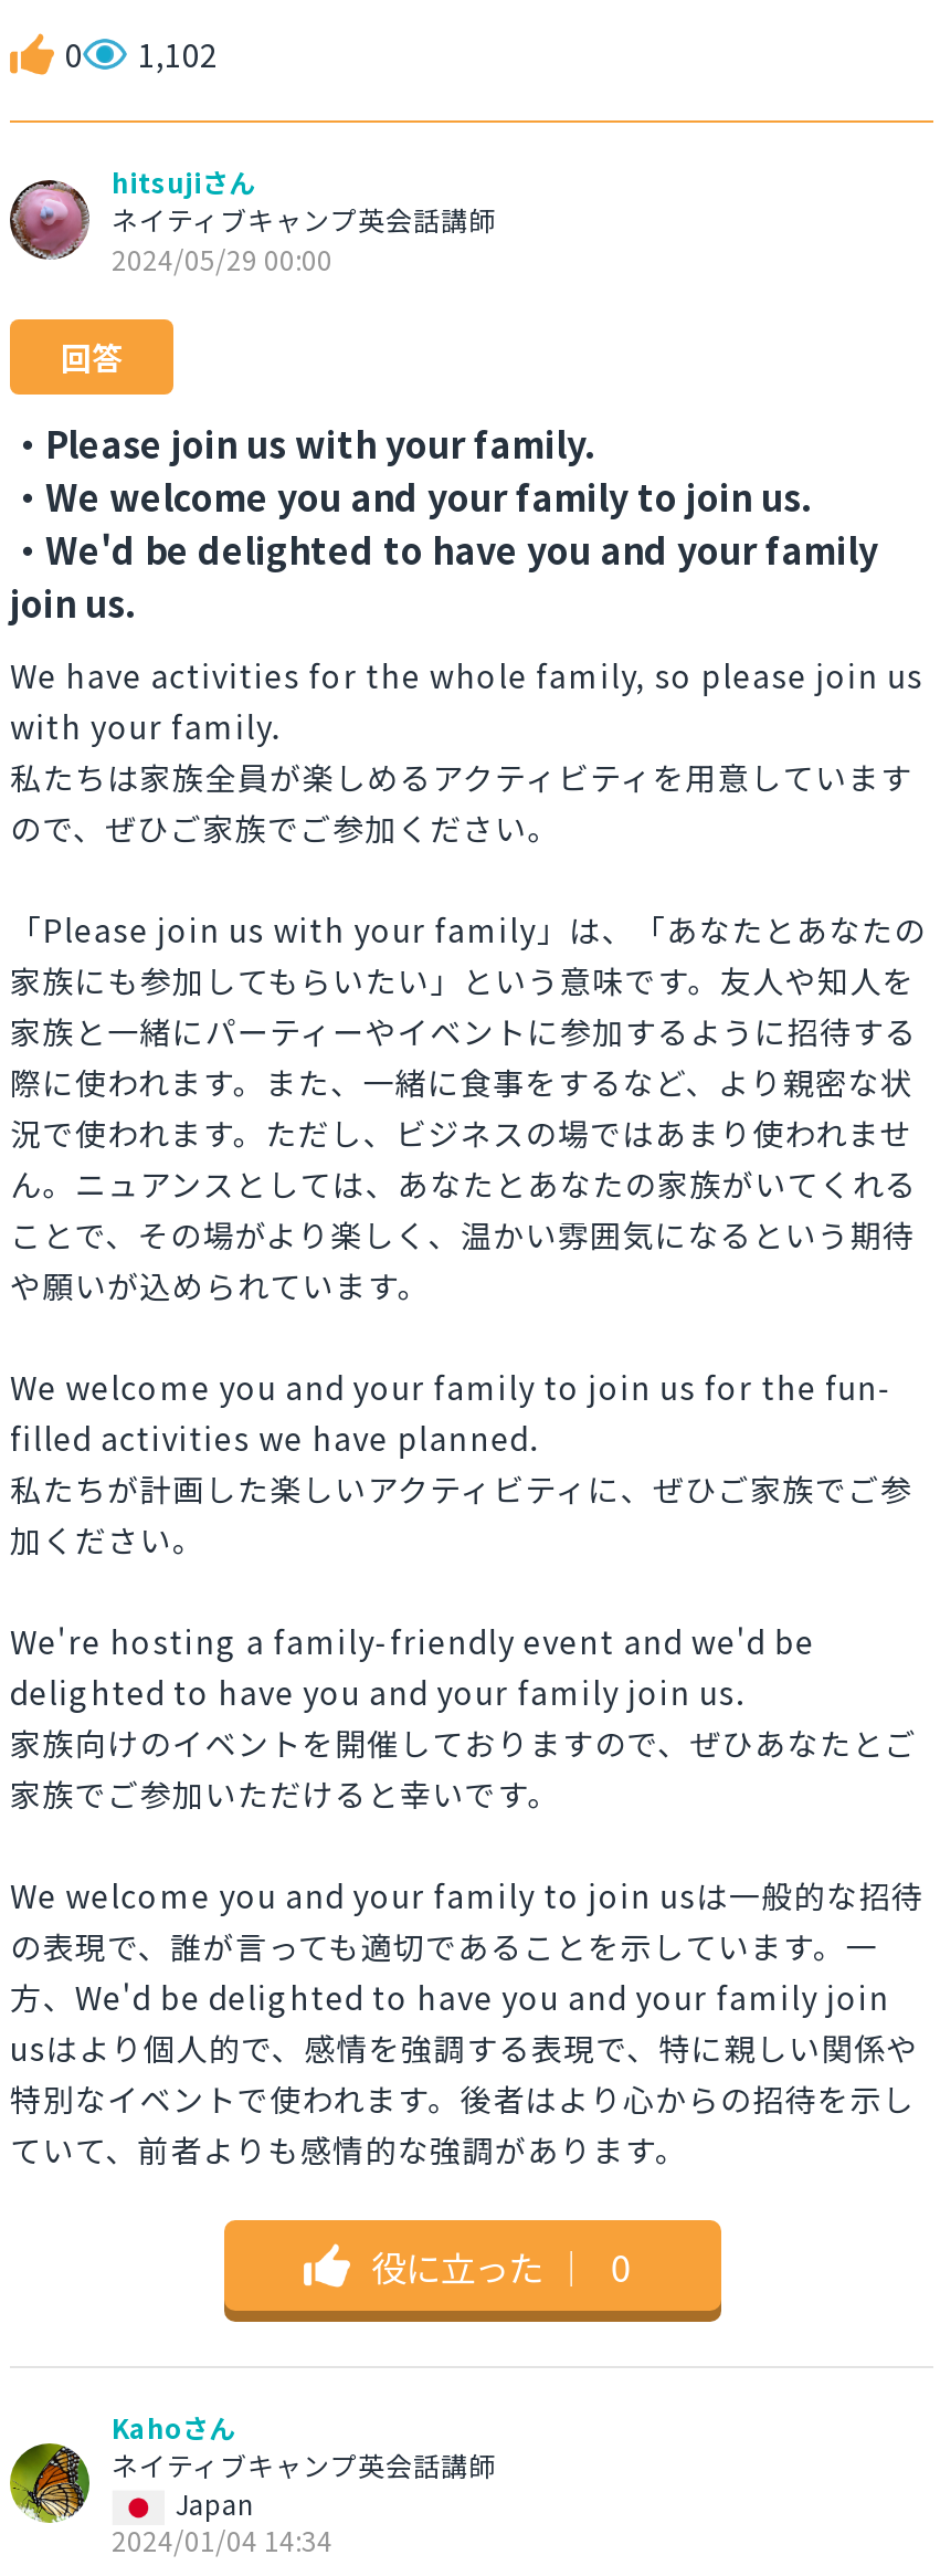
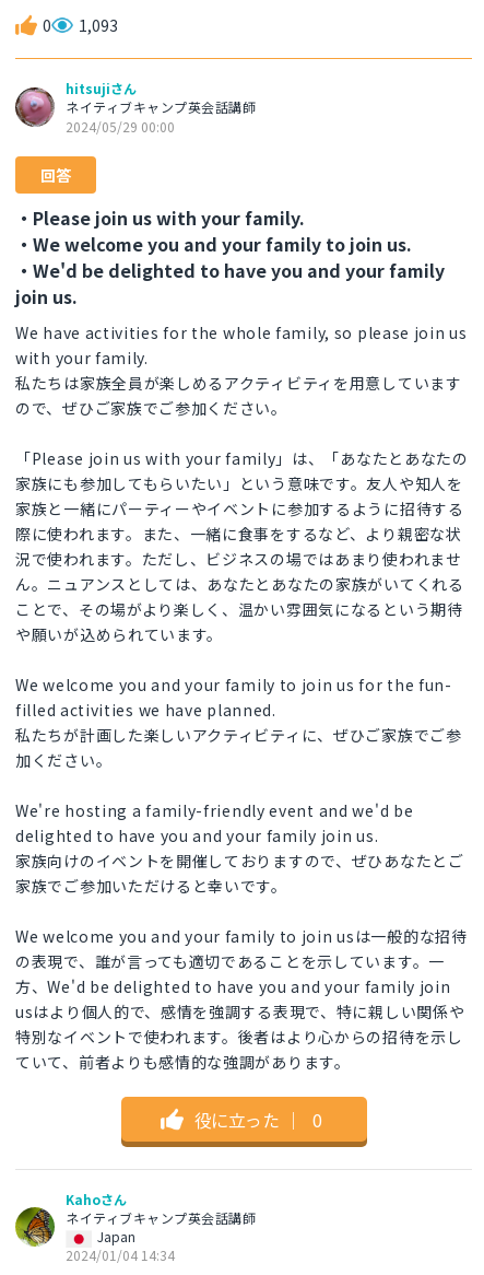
[65,33,218,77] 0 1,102 -> [43,15,118,37] 0 1,093

